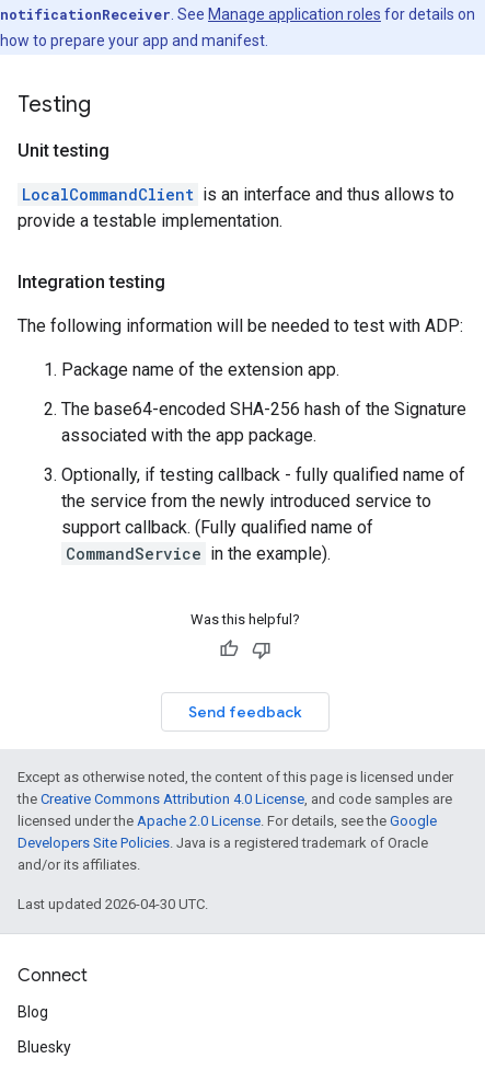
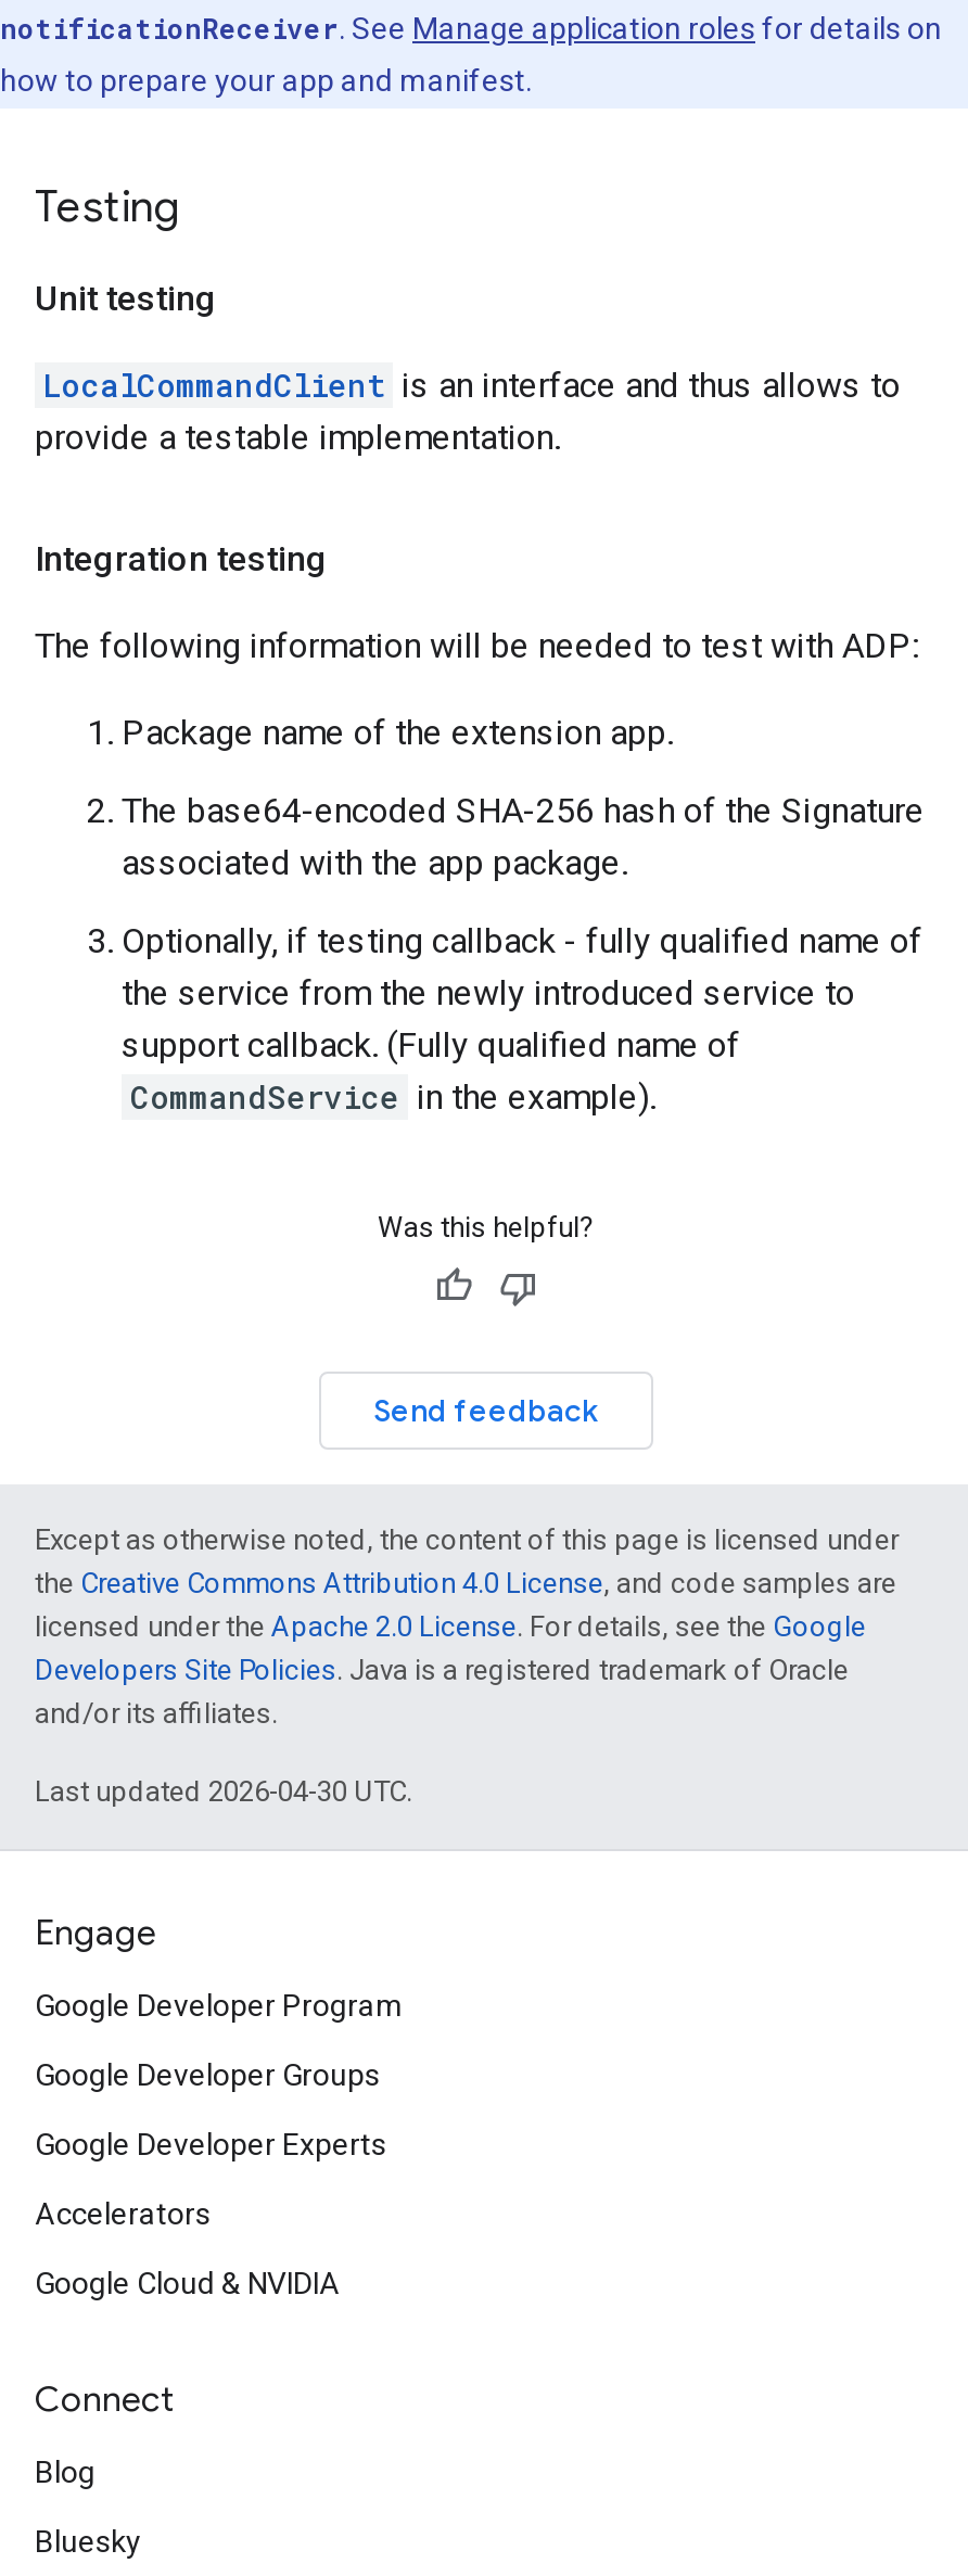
none -> [35,1912,404,2300] Engage | Google Developer Program | Google Developer Groups | Google Developer Experts | Accelerators | Google Cloud & NVIDIA

